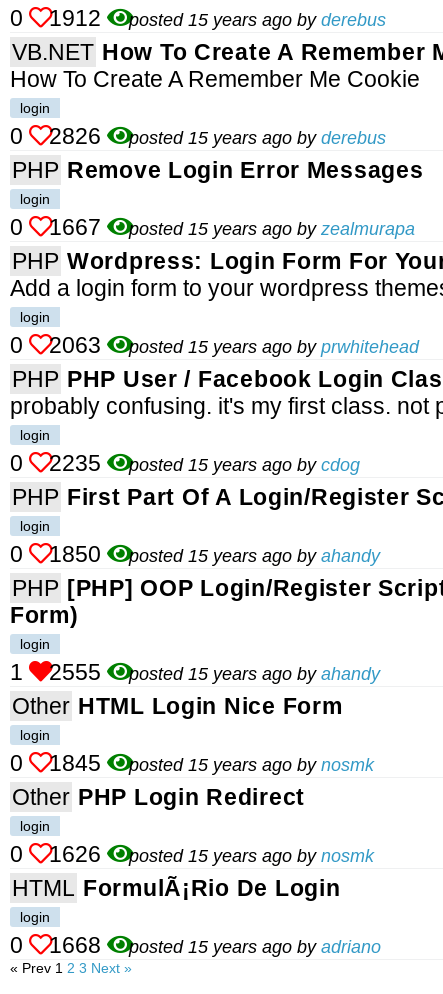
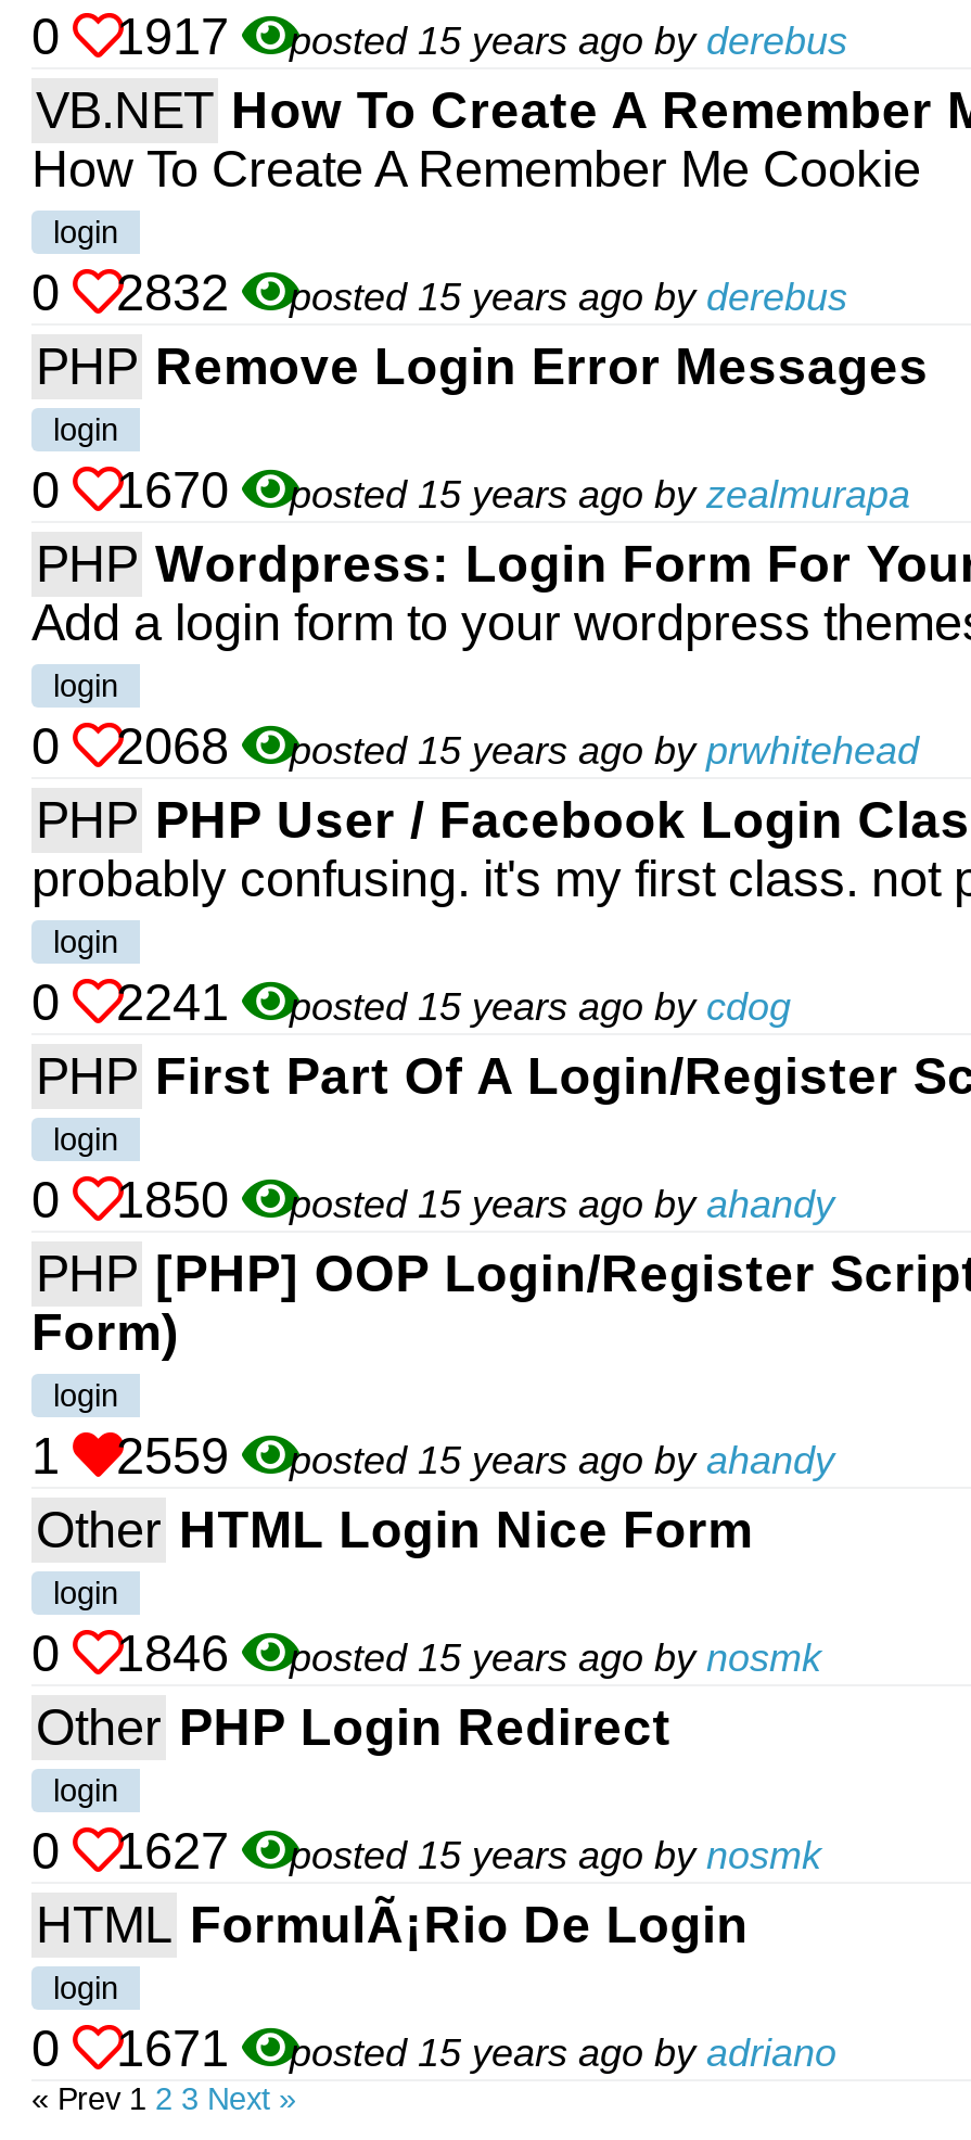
[10,5,386,31] 0 1912 posted 15 years ago by derebus -> [31,9,847,66] 0 1917 posted 15 years ago by derebus
[10,123,386,149] 0 2826 posted 15 years ago by derebus -> [31,265,847,322] 0 2832 posted 15 years ago by derebus
[10,214,415,240] 0 1667 posted 15 years ago by zealmurapa -> [31,463,910,519] 0 1670 posted 15 years ago by zealmurapa
[10,332,419,358] 0 2063 posted 15 years ago by prwhitehead -> [31,719,919,775] 0 2068 posted 15 years ago by prwhitehead
[10,450,360,476] 0 2235 posted 15 years ago by cdog -> [31,975,791,1032] 0 2241 posted 15 years ago by cdog
[10,659,380,685] 1 2555 posted 15 years ago by ahandy -> [31,1429,834,1485] 1 2559 posted 15 years ago by ahandy
[10,750,374,776] 0 1845 posted 15 years ago by nosmk -> [31,1626,821,1683] 0 1846 posted 15 years ago by nosmk
[10,841,374,867] 0 1626 posted 15 years ago by nosmk -> [31,1824,821,1880] 0 1627 posted 15 years ago by nosmk
[10,932,381,958] 0 1668 posted 15 years ago by adriano -> [31,2021,836,2078] 0 1671 posted 15 years ago by adriano

